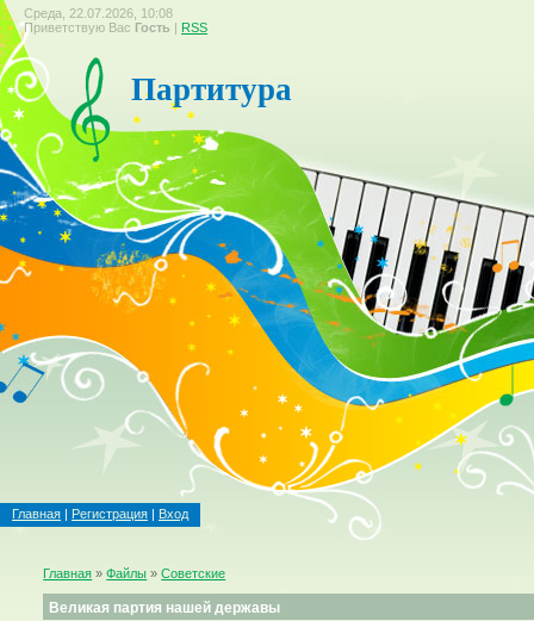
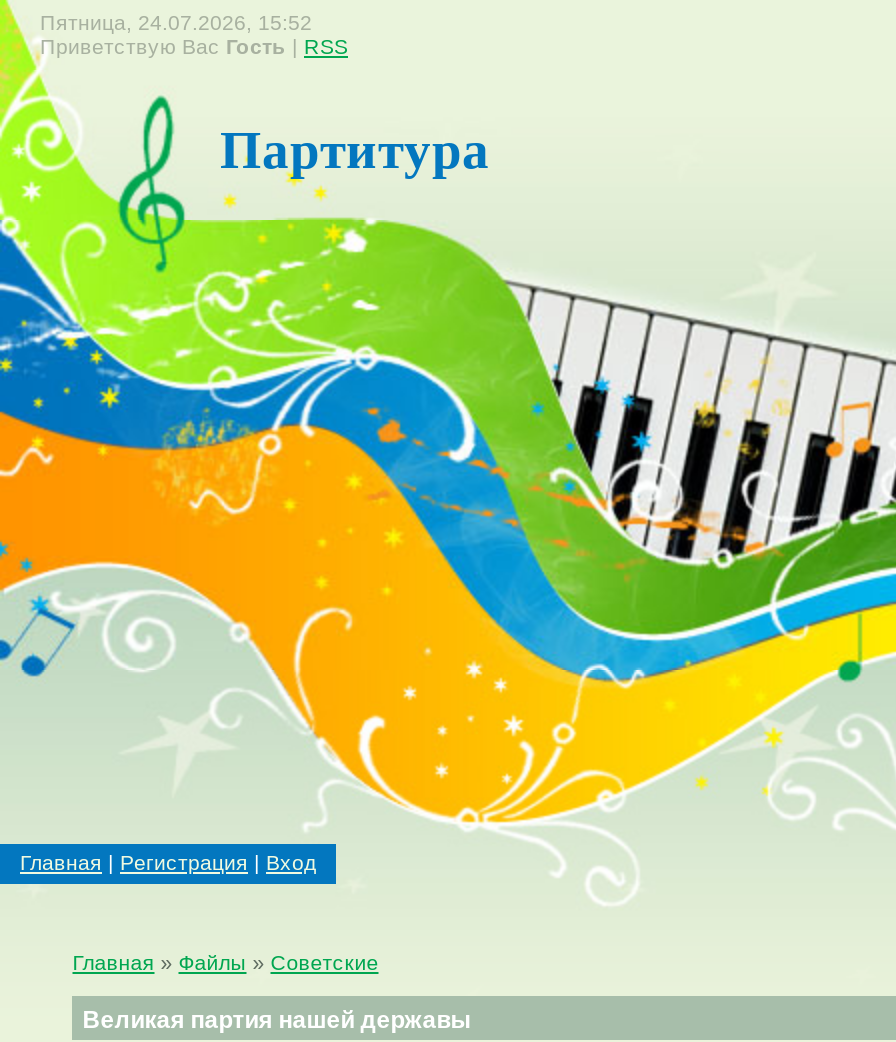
[24,6,173,20] Среда, 22.07.2026, 10:08 -> [40,10,312,34] Пятница, 24.07.2026, 15:52

